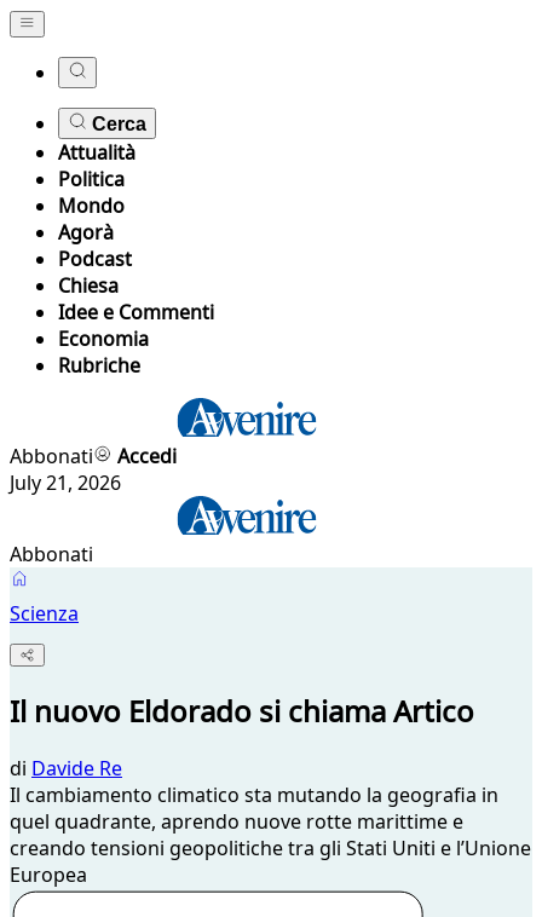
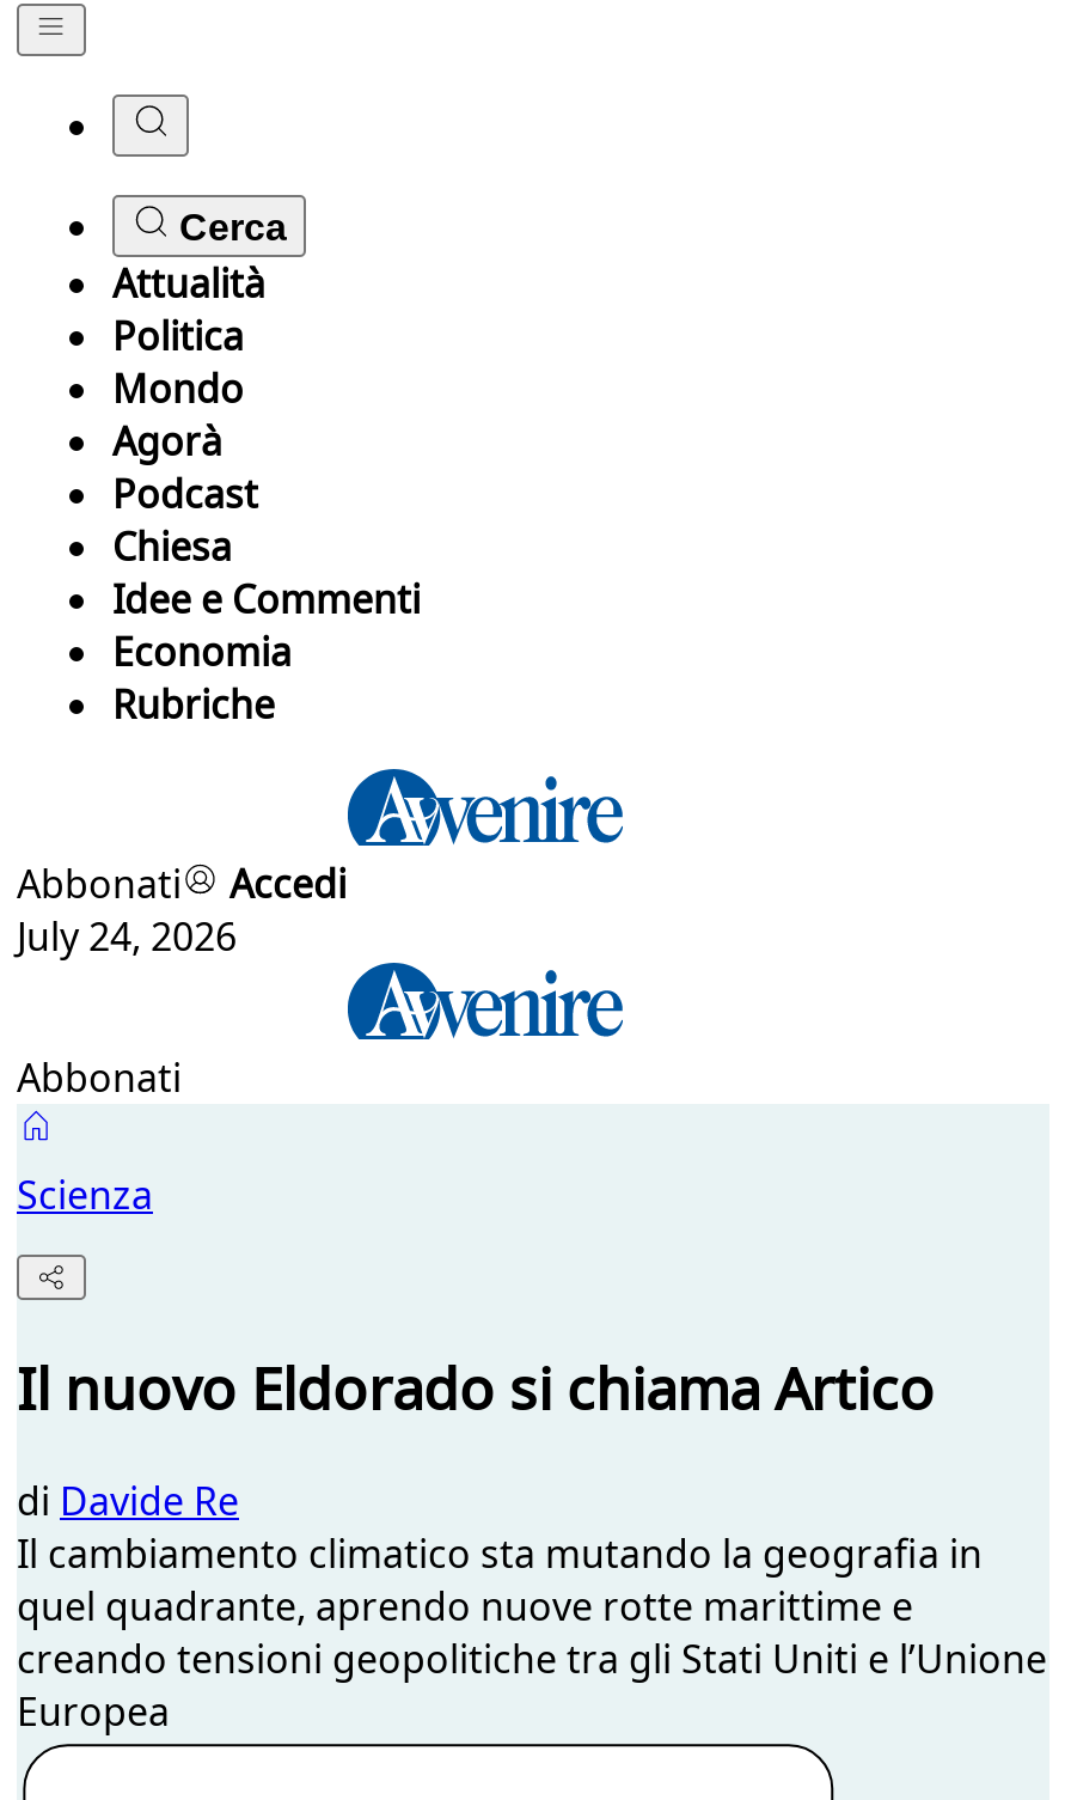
[10,469,121,496] July 21, 2026 -> [17,910,237,963] July 24, 2026

